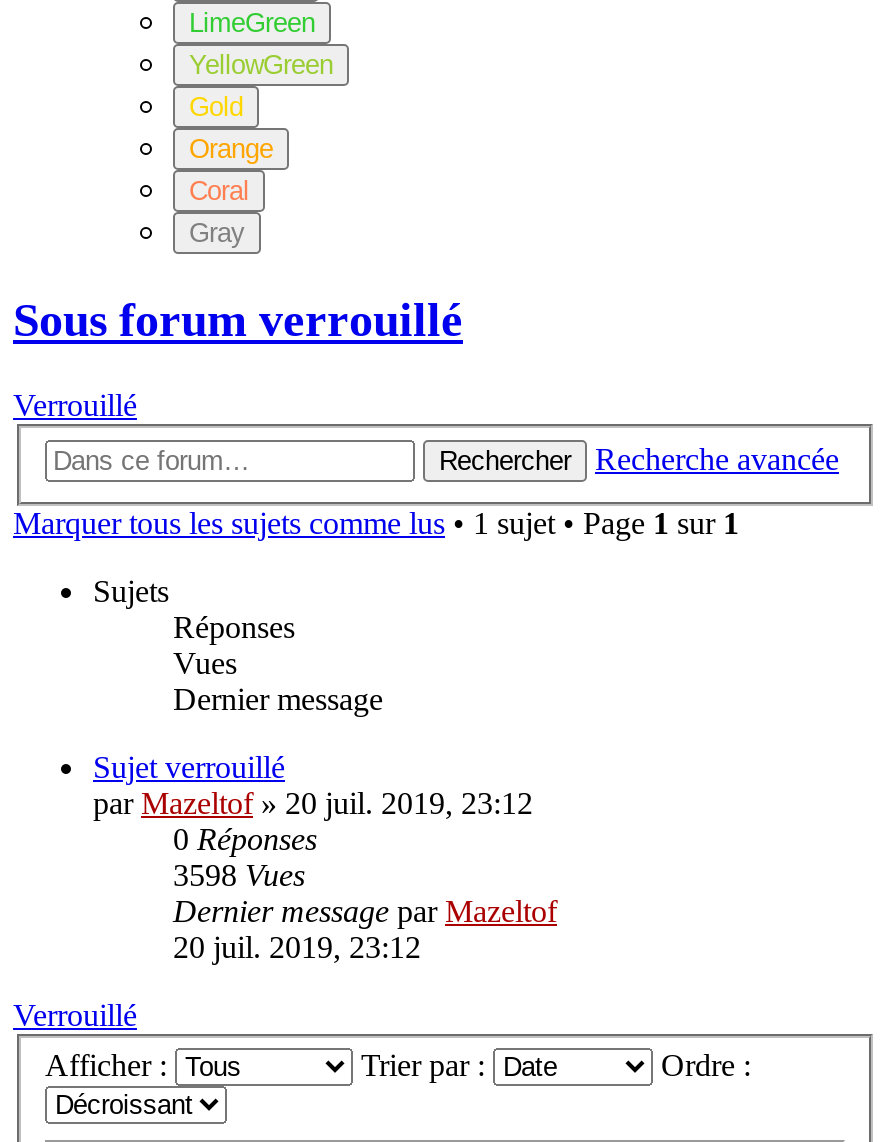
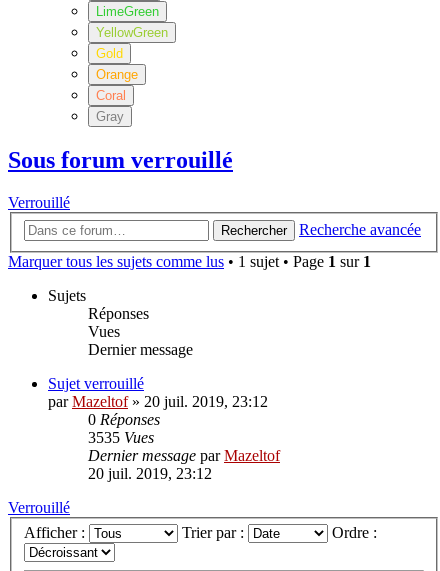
[173,858,305,892] 3598 Vues -> [88,429,154,446] 3535 Vues

